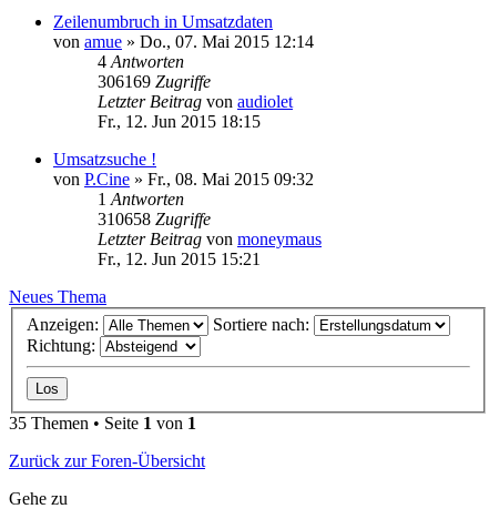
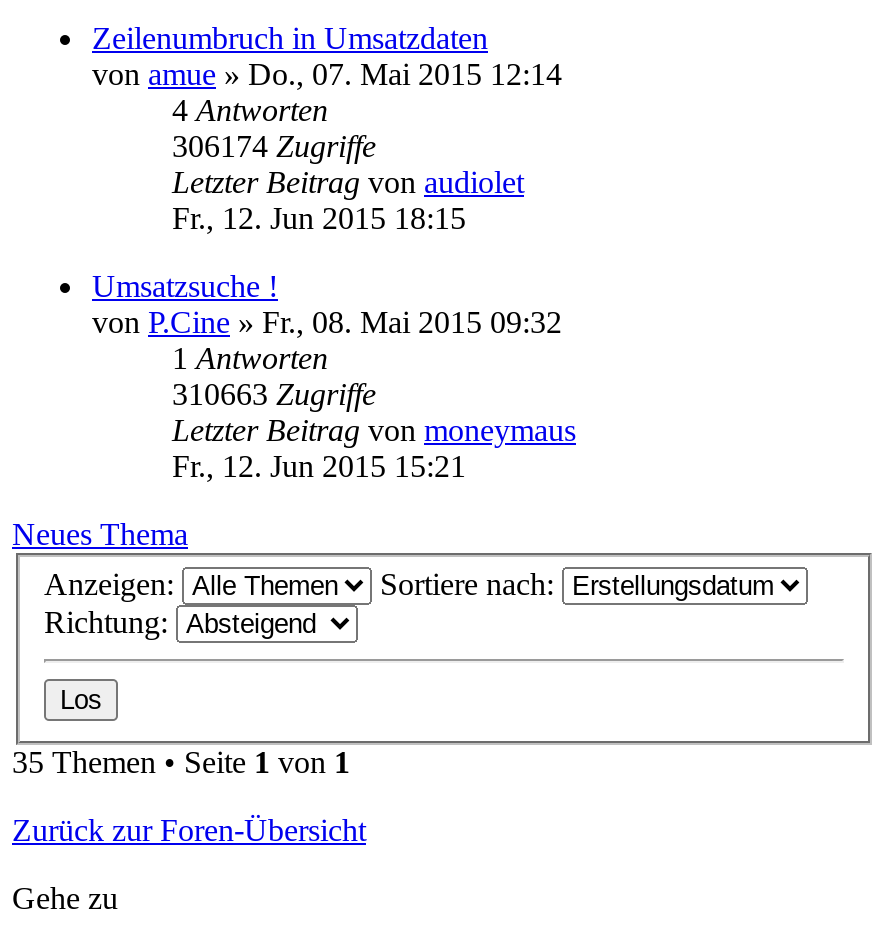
[98,72,211,91] 306169 Zugriffe -> [172,129,376,163] 306174 Zugriffe
[98,209,211,228] 310658 Zugriffe -> [172,377,376,411] 310663 Zugriffe

